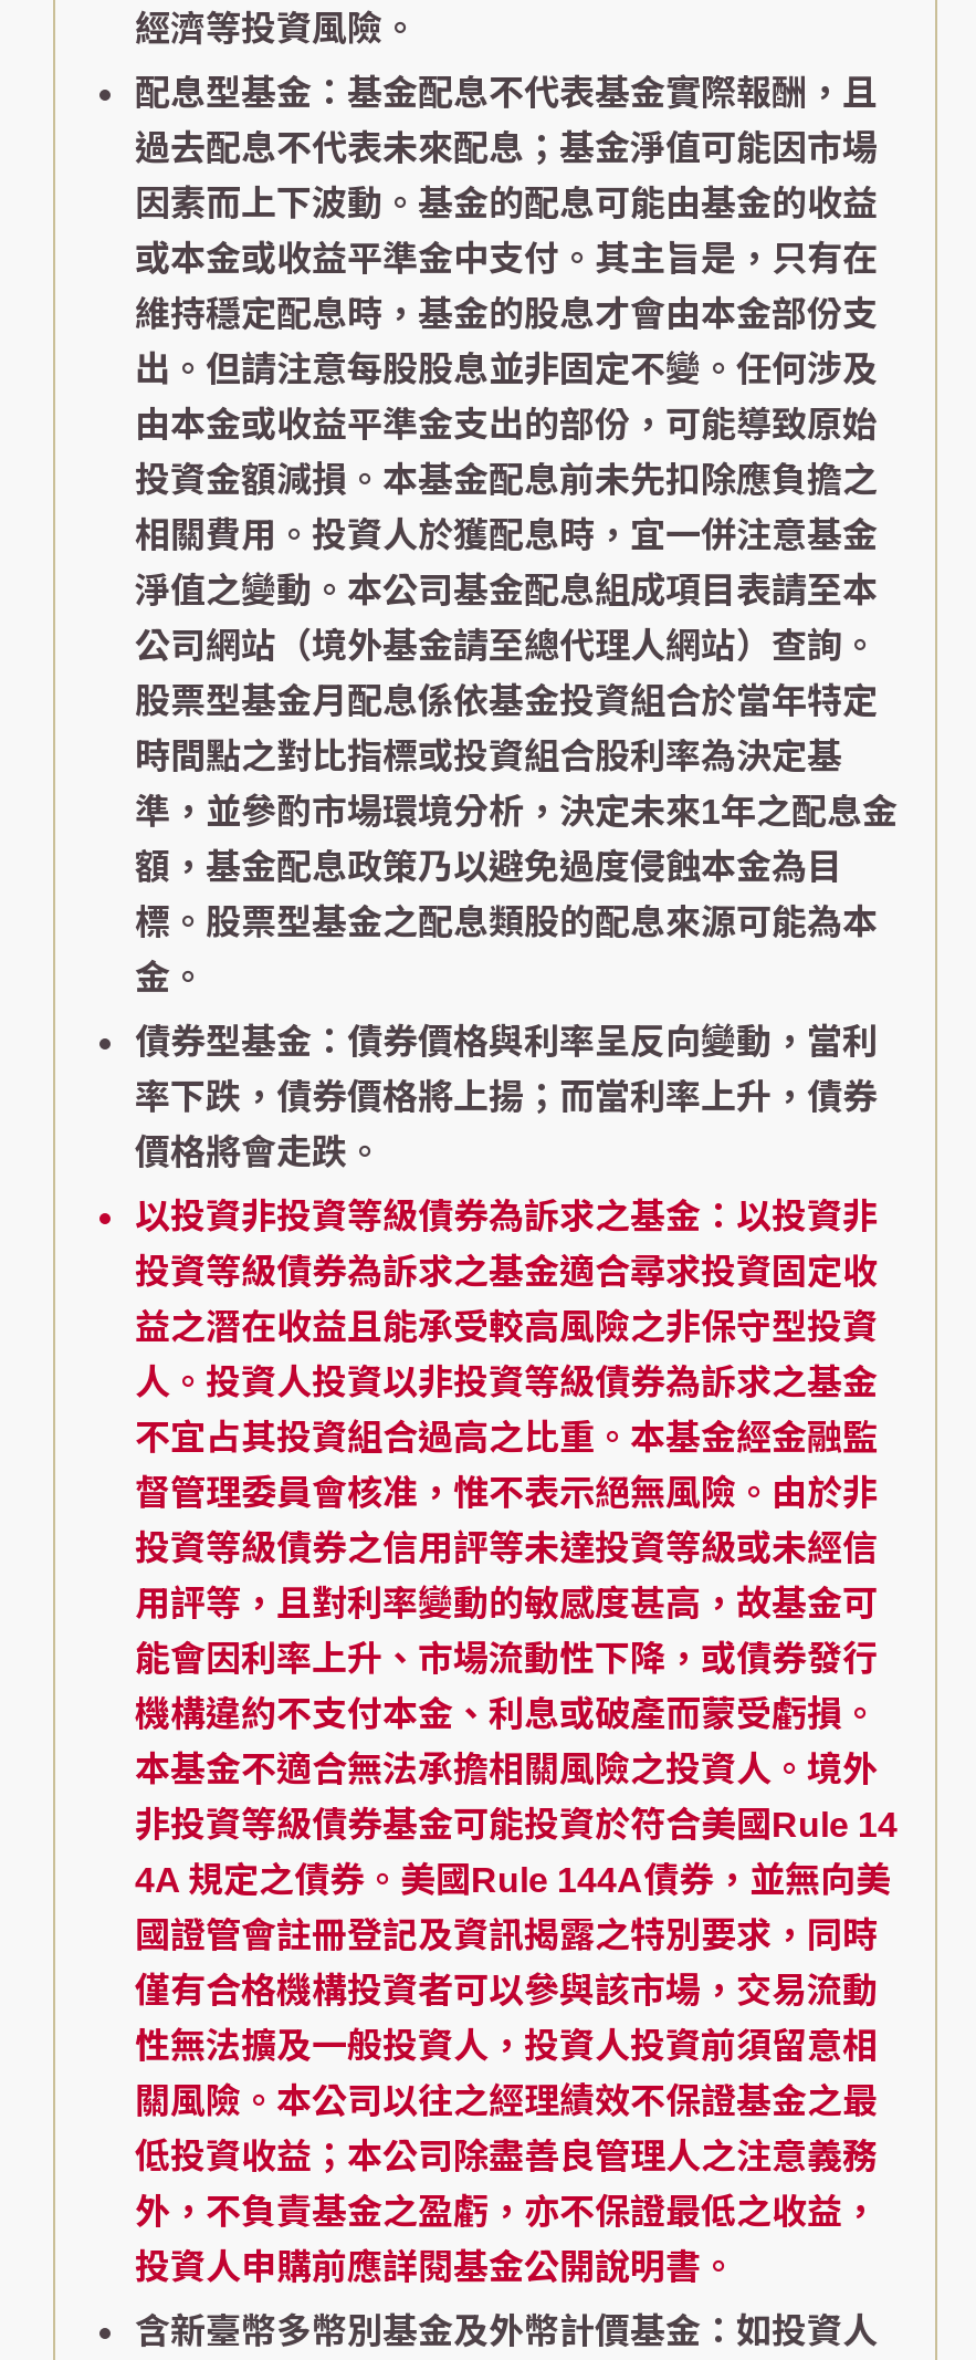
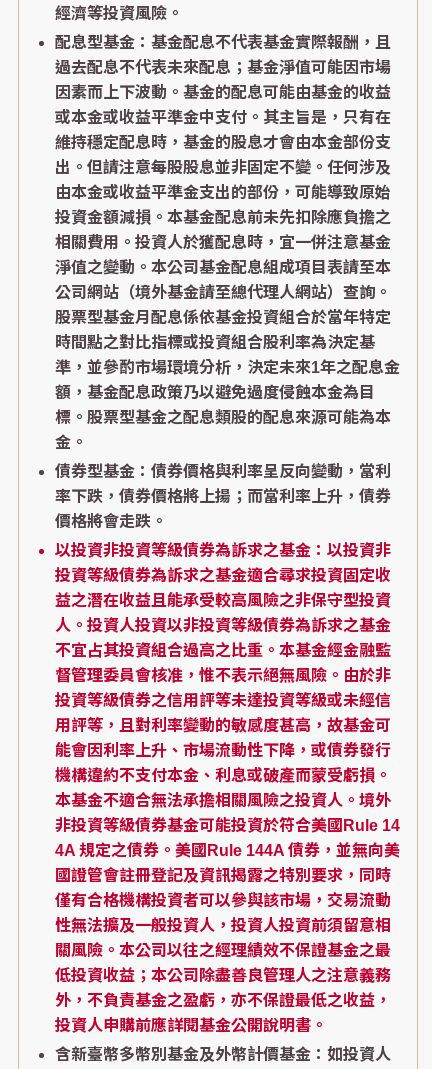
[135,1862,891,1899] 4A 規定之債券。美國Rule 144A債券，並無向美 -> [55,842,400,859] 4A 規定之債券。美國Rule 144A 債券，並無向美

